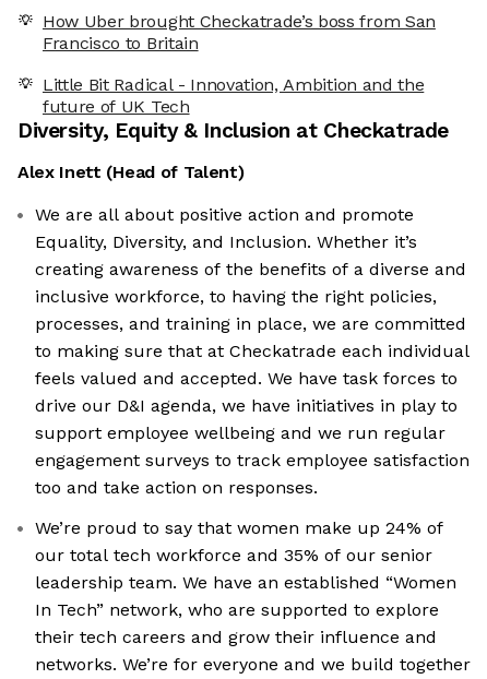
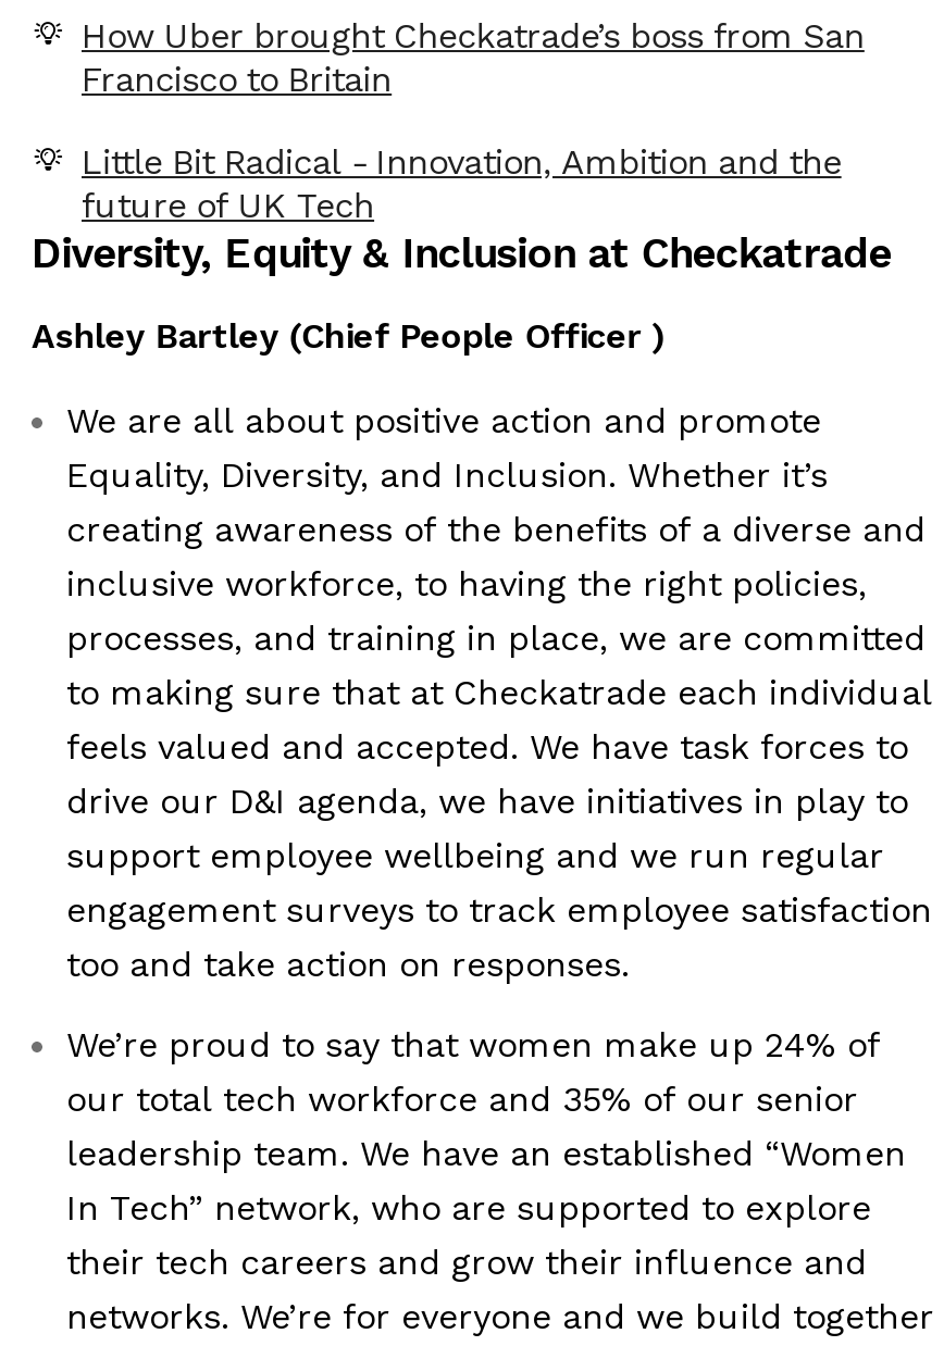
[17,161,244,182] Alex Inett (Head of Talent) -> [32,315,664,356] Ashley Bartley (Chief People Officer)

